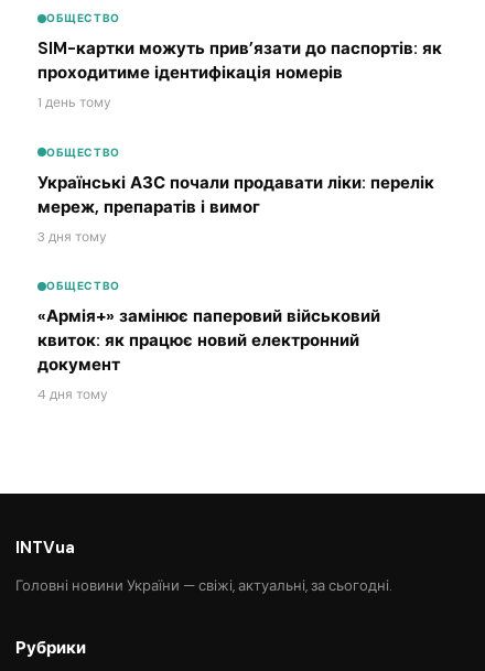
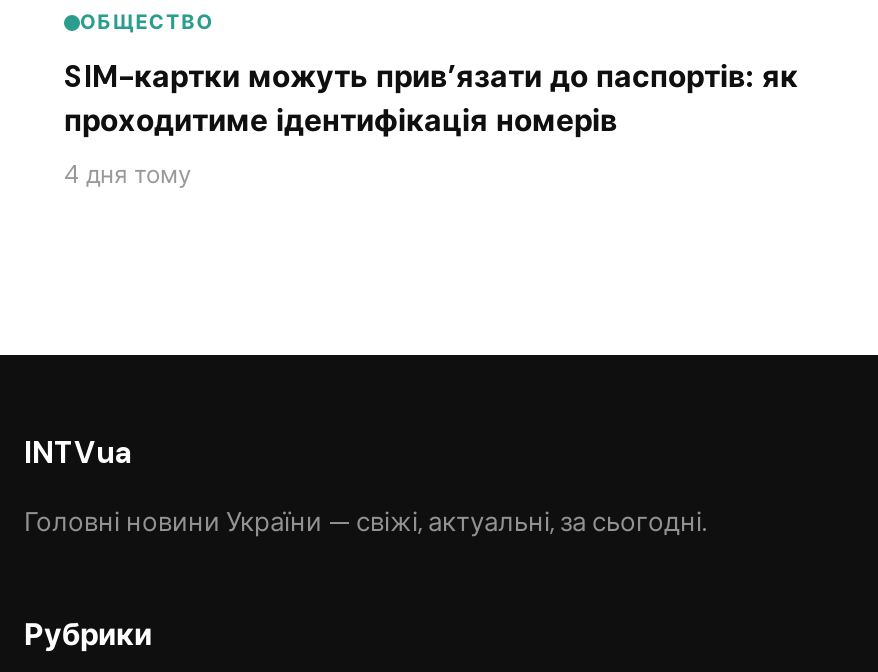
[37,94,434,376] 1 день тому | ОБЩЕСТВО | Українські АЗС почали продавати ліки: перелік | мереж, препаратів і вимог | 3 дня тому | ОБЩЕСТВО | «Армія+» замінює паперовий військовий | квиток: як працює новий електронний | документ -> none

